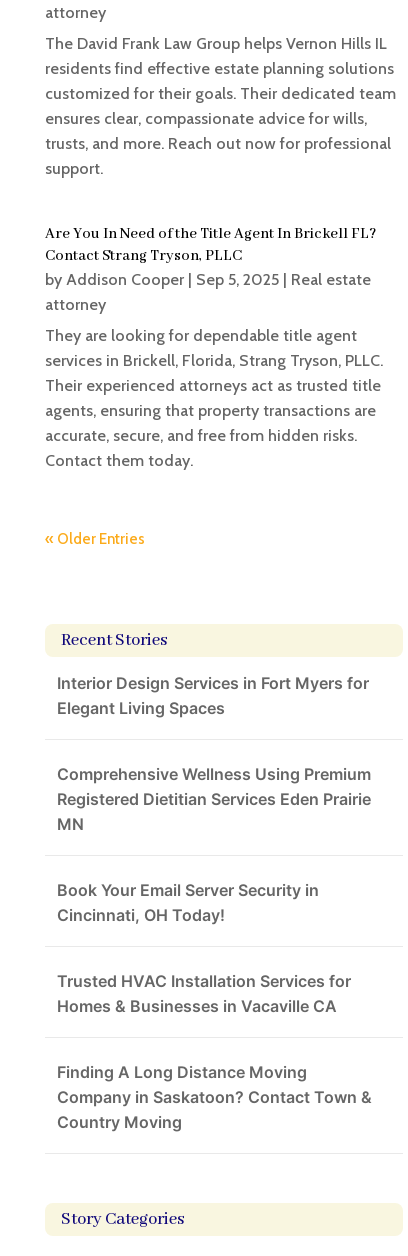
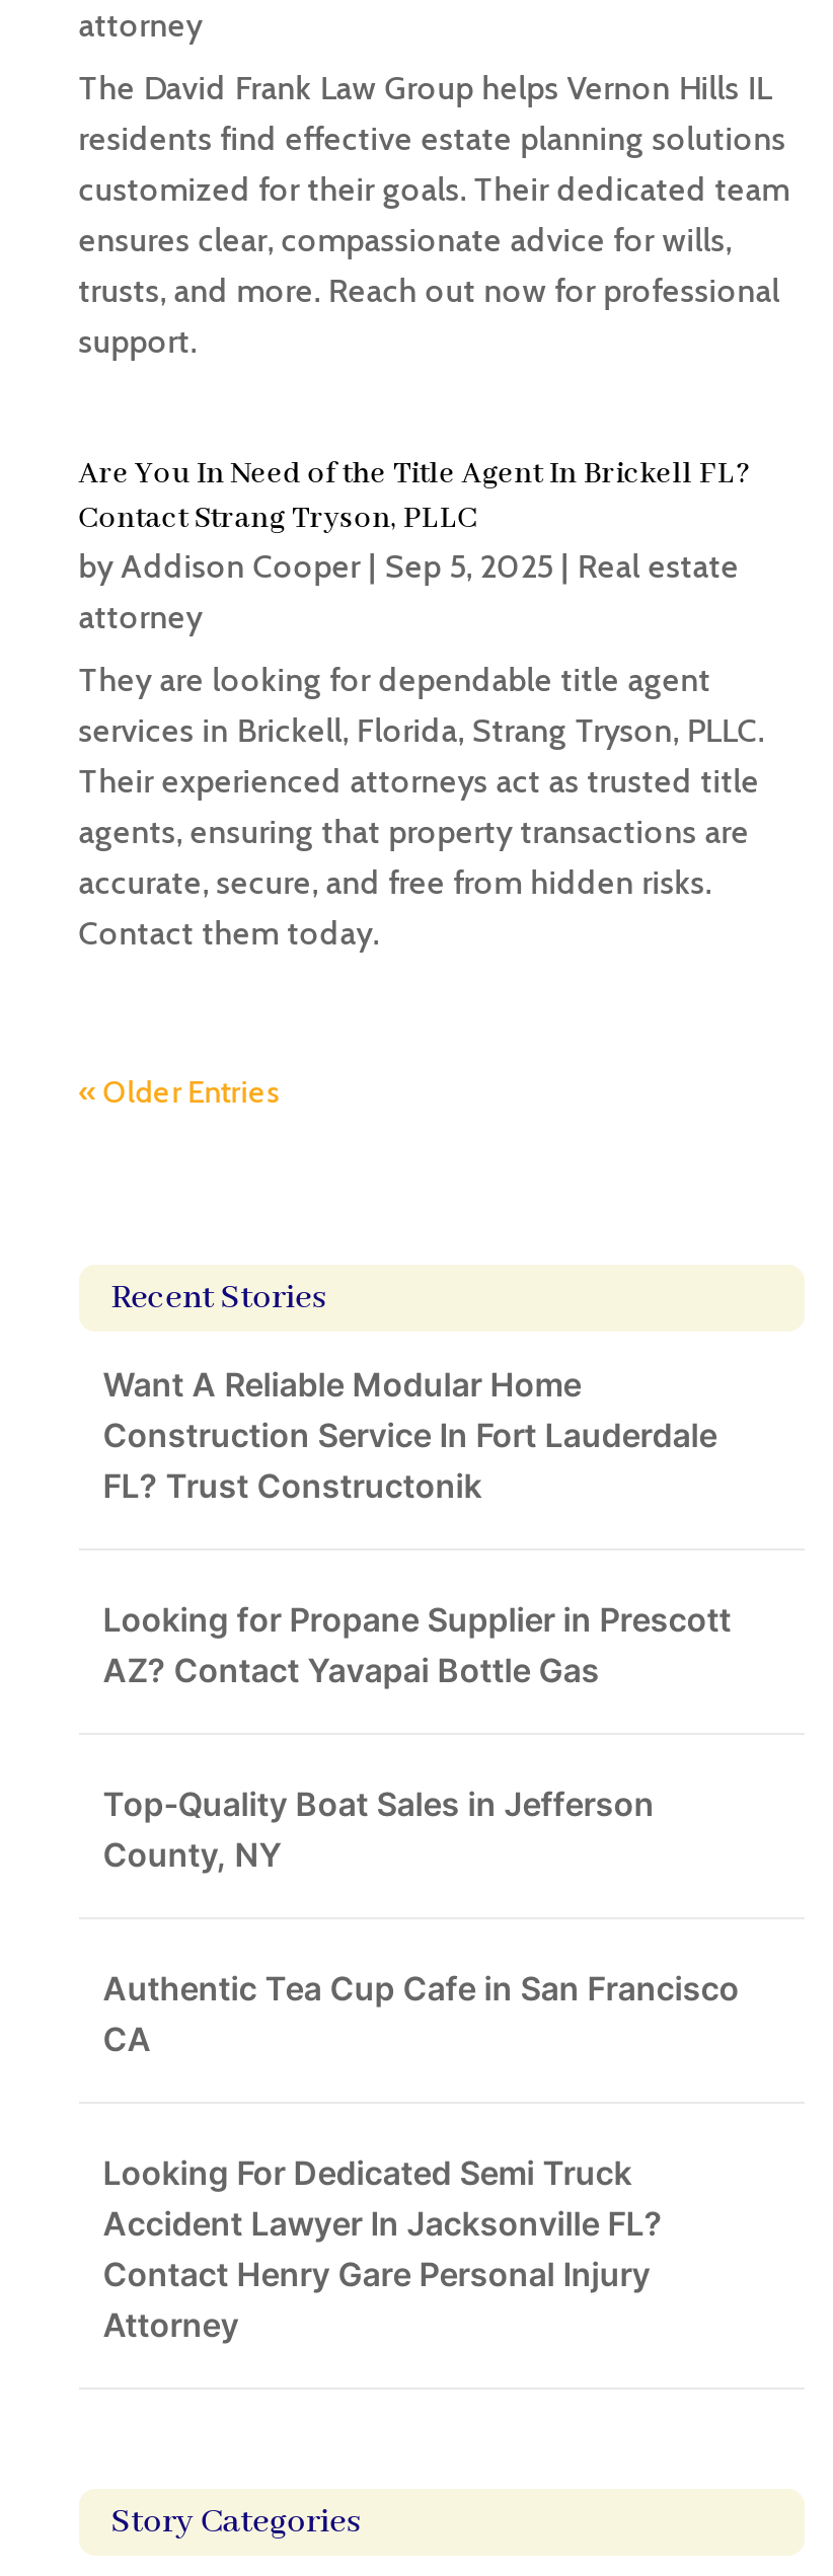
[57,673,369,718] Interior Design Services in Fort Myers for | Elegant Living Spaces -> [103,1364,717,1506] Want A Reliable Modular Home | Construction Service In Fort Lauderdale | FL? Trust Constructonik
[57,764,371,834] Comprehensive Wellness Using Premium | Registered Dietitian Services Eden Prairie | MN -> [103,1599,731,1691] Looking for Propane Supplier in Prescott | AZ? Contact Yavapai Bottle Gas
[57,880,319,925] Book Your Email Server Security in | Cincinnati, OH Today! -> [103,1784,654,1875] Top-Quality Boat Sales in Jefferson | County, NY
[57,971,351,1016] Trusted HVAC Installation Services for | Homes & Businesses in Vacaville CA -> [103,1968,739,2059] Authentic Tea Cup Cafe in San Francisco | CA
[57,1062,372,1132] Finding A Long Distance Moving | Company in Saskatoon? Contact Town & | Country Moving -> [103,2153,662,2345] Looking For Dedicated Semi Truck | Accident Lawyer In Jacksonville FL? | Contact Henry Gare Personal Injury | Attorney

